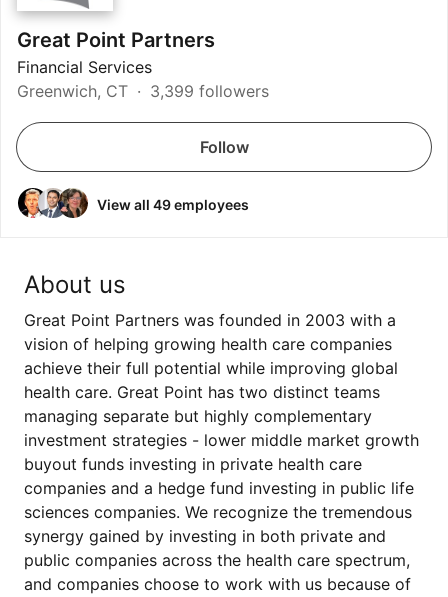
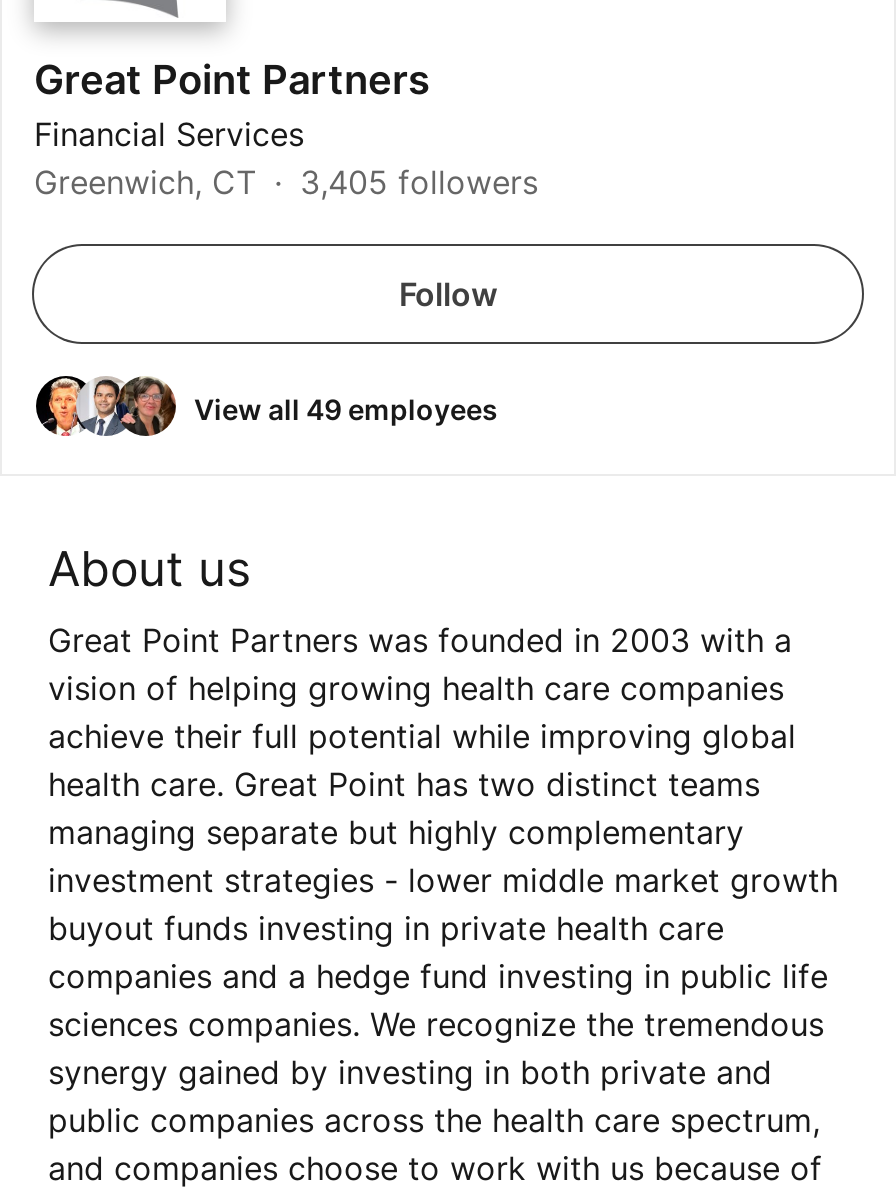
[17,81,269,101] Greenwich, CT 3,399 followers -> [34,162,538,202] Greenwich, CT 3,405 followers

